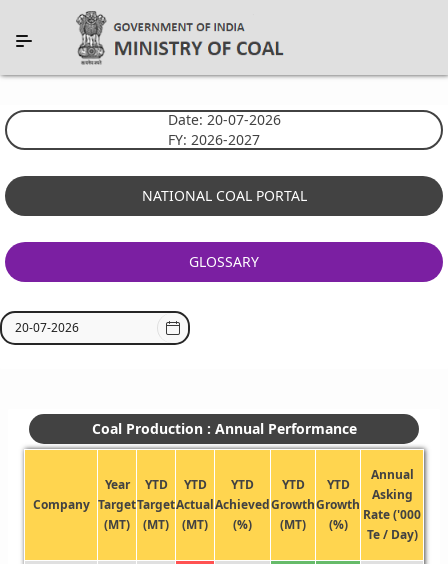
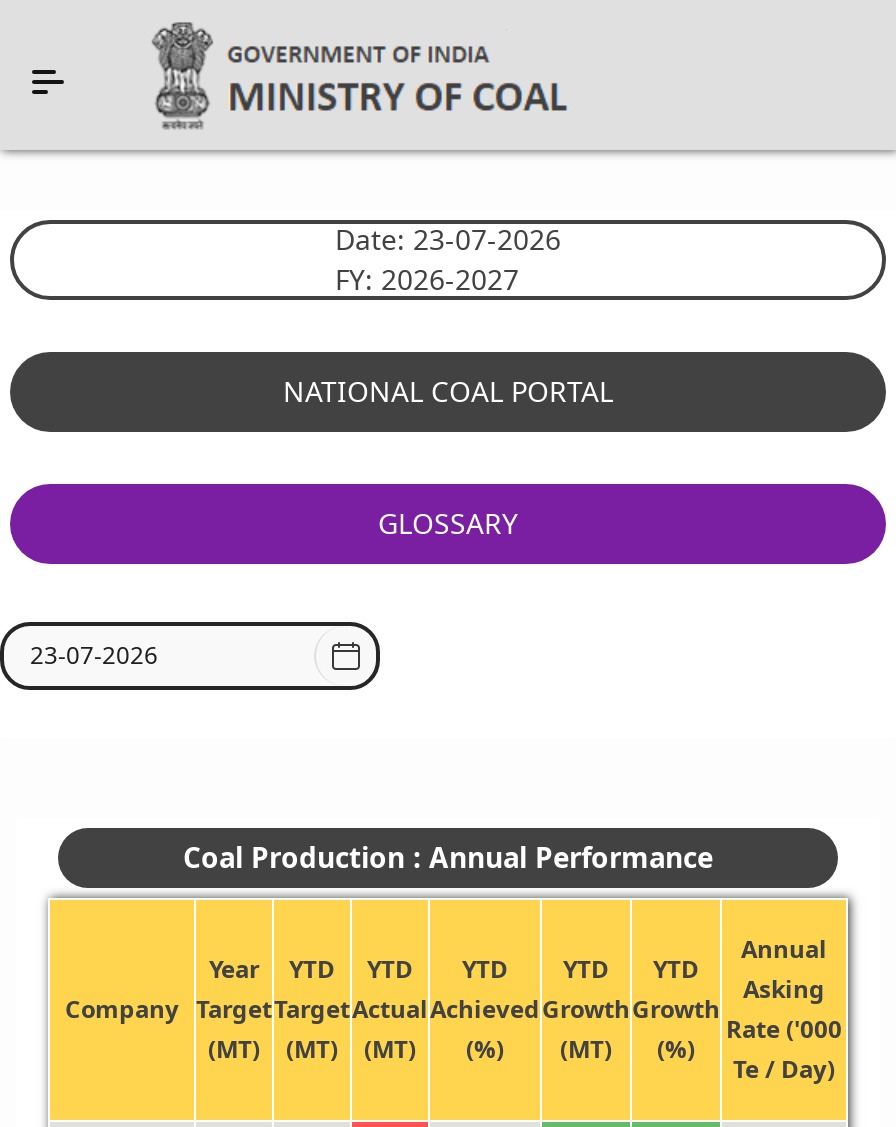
[167,110,280,129] Date: 20-07-2026 -> [335,220,561,258] Date: 23-07-2026

